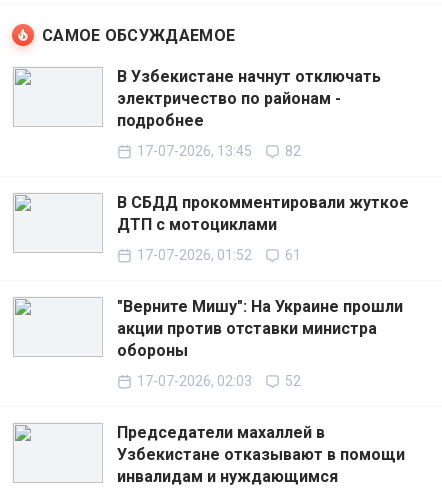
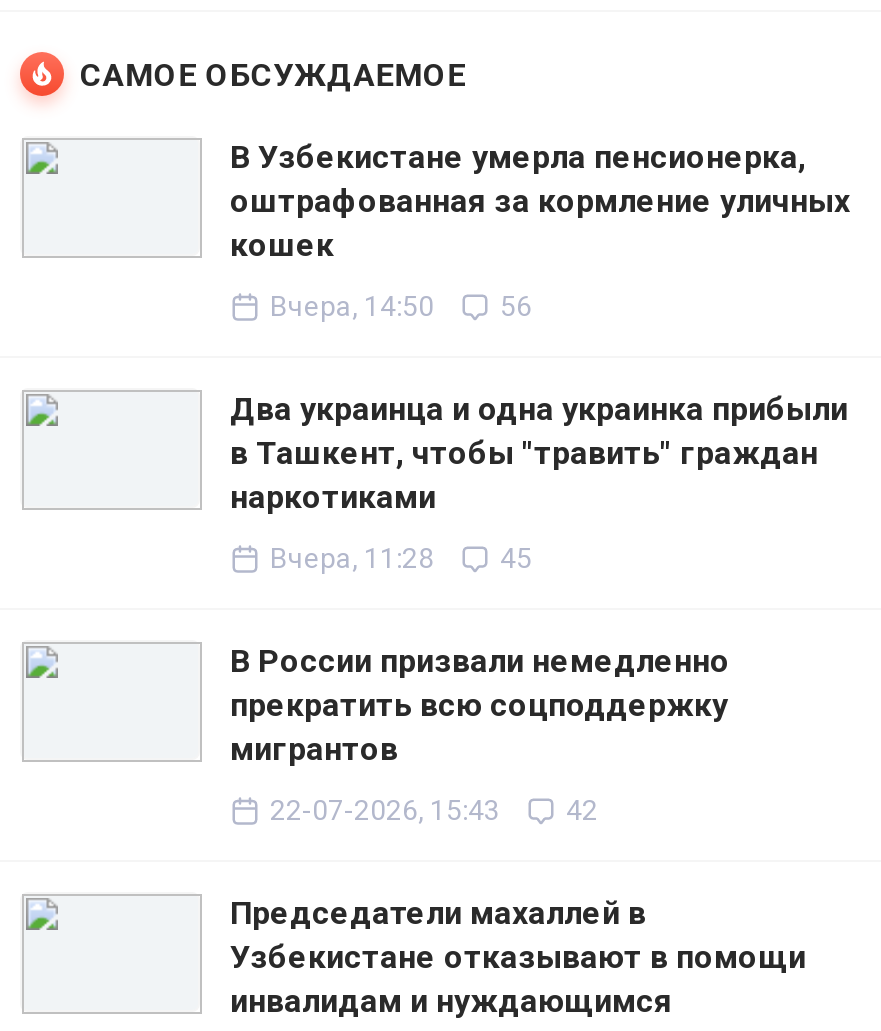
[117,67,381,130] В Узбекистане начнут отключать | электричество по районам - | подробнее -> [230,139,850,265] В Узбекистане умерла пенсионерка, | оштрафованная за кормление уличных | кошек
[137,143,301,159] 17-07-2026, 13:45 | 82 -> [270,291,532,323] Вчера, 14:50 | 56
[117,193,409,234] В СБДД прокомментировали жуткое | ДТП с мотоциклами -> [230,391,848,517] Два украинца и одна украинка прибыли | в Ташкент, чтобы "травить" граждан | наркотиками
[137,247,301,263] 17-07-2026, 01:52 | 61 -> [270,543,532,575] Вчера, 11:28 | 45
[117,297,403,360] "Верните Мишу": На Украине прошли | акции против отставки министра | обороны -> [230,643,730,769] В России призвали немедленно | прекратить всю соцподдержку | мигрантов
[137,373,301,389] 17-07-2026, 02:03 | 52 -> [270,795,598,827] 22-07-2026, 15:43 | 42

